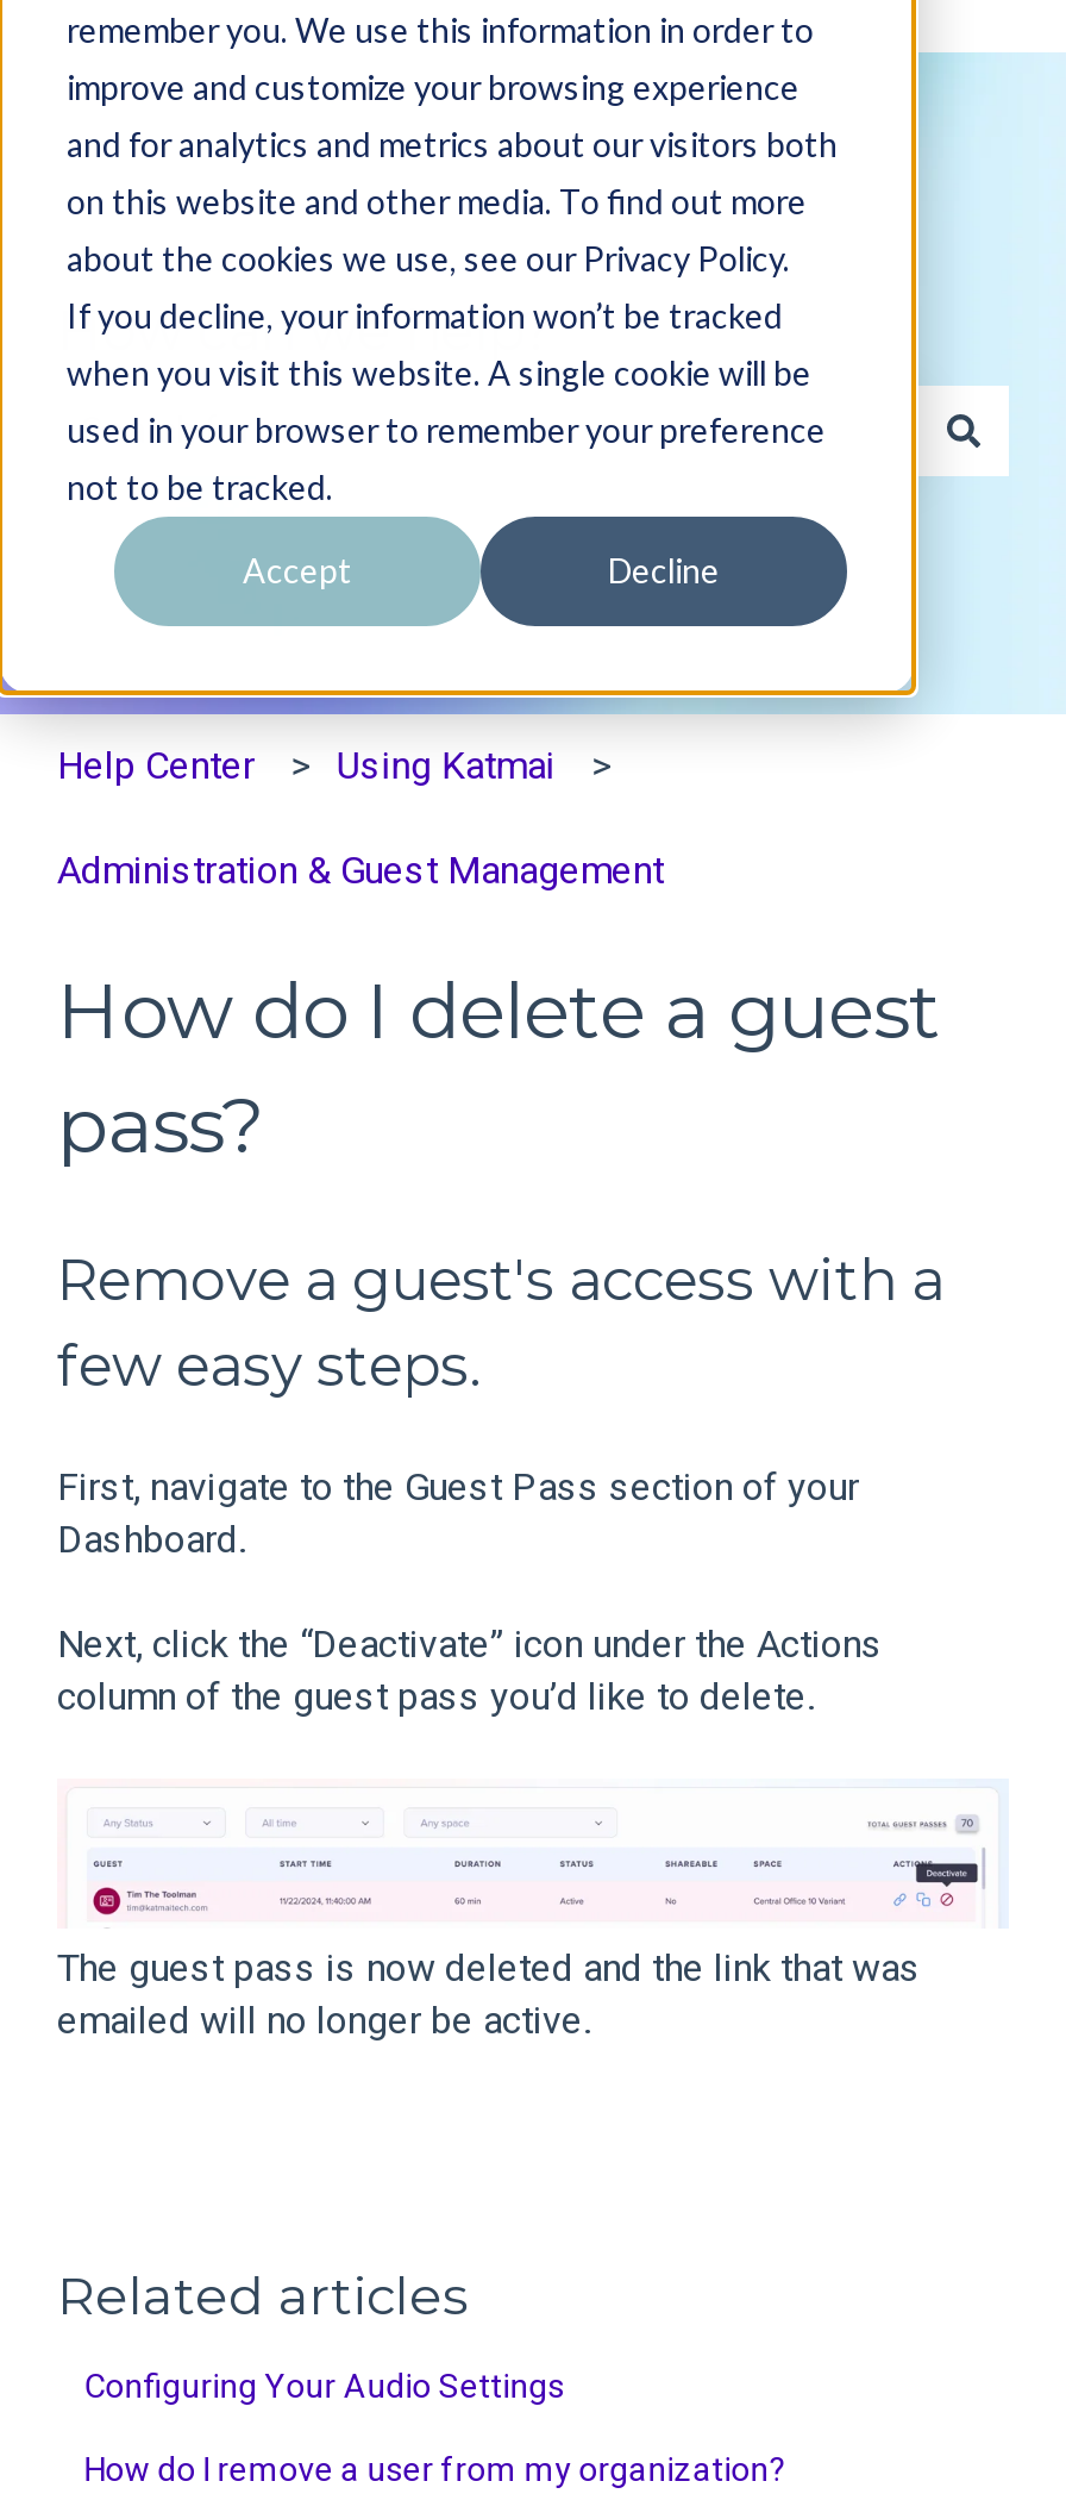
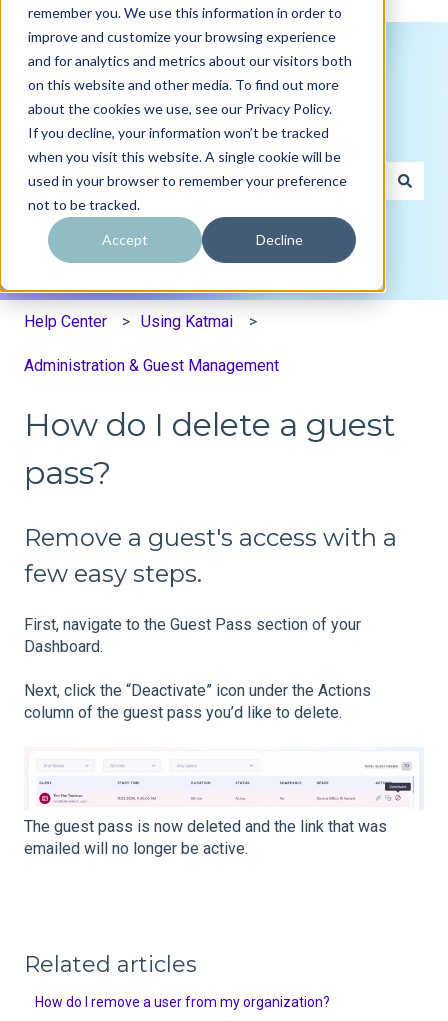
[84,2367,564,2405] Configuring Your Audio Settings -> none

